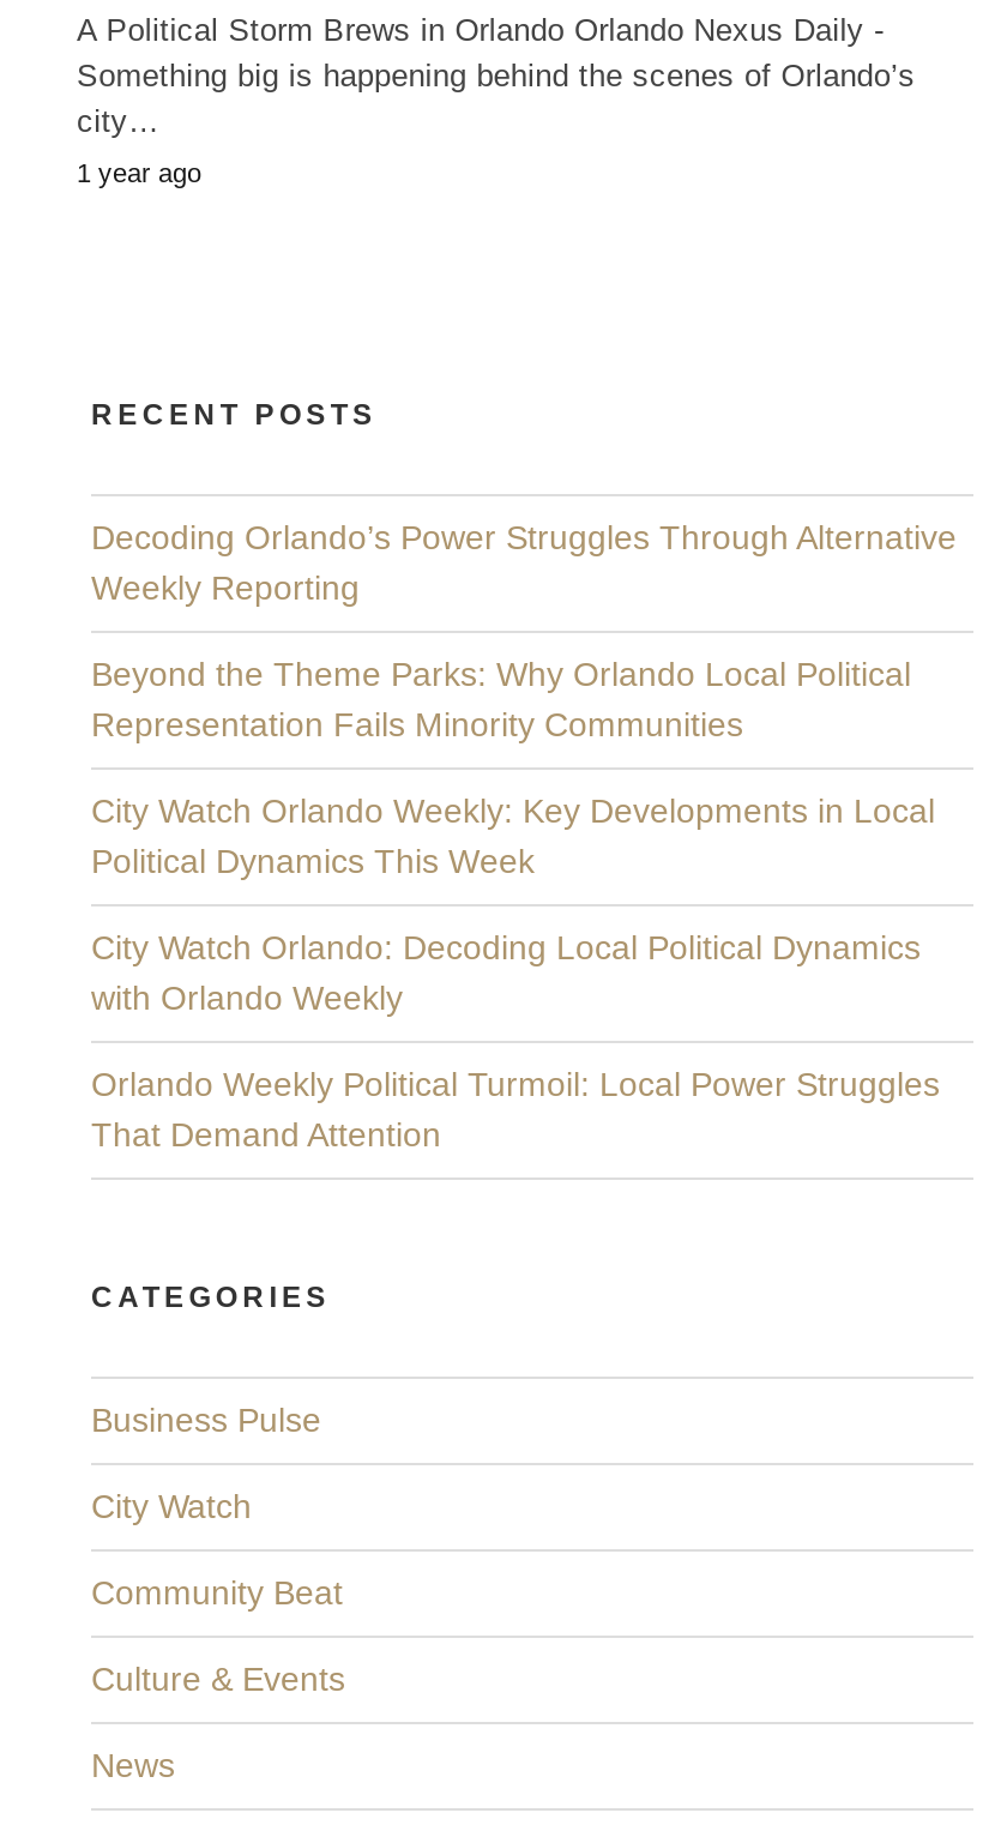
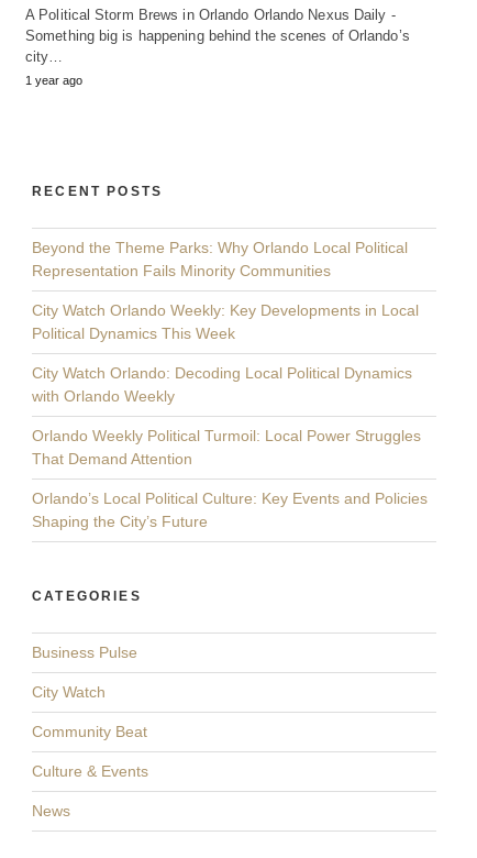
[91,517,957,606] Decoding Orlando’s Power Struggles Through Alternative | Weekly Reporting -> none
moved [91,654,940,1153] -> [32,238,421,467]: Beyond the Theme Parks: Why Orlando Local Political | Representation Fails Minority Communities | City Watch Orlando Weekly: Key Developments in Local | Political Dynamics This Week | City Watch Orlando: Decoding Local Political Dynamics | with Orlando Weekly | Orlando Weekly Political Turmoil: Local Power Struggles | That Demand Attention
none -> [32,489,428,530] Orlando’s Local Political Culture: Key Events and Policies | Shaping the City’s Future

